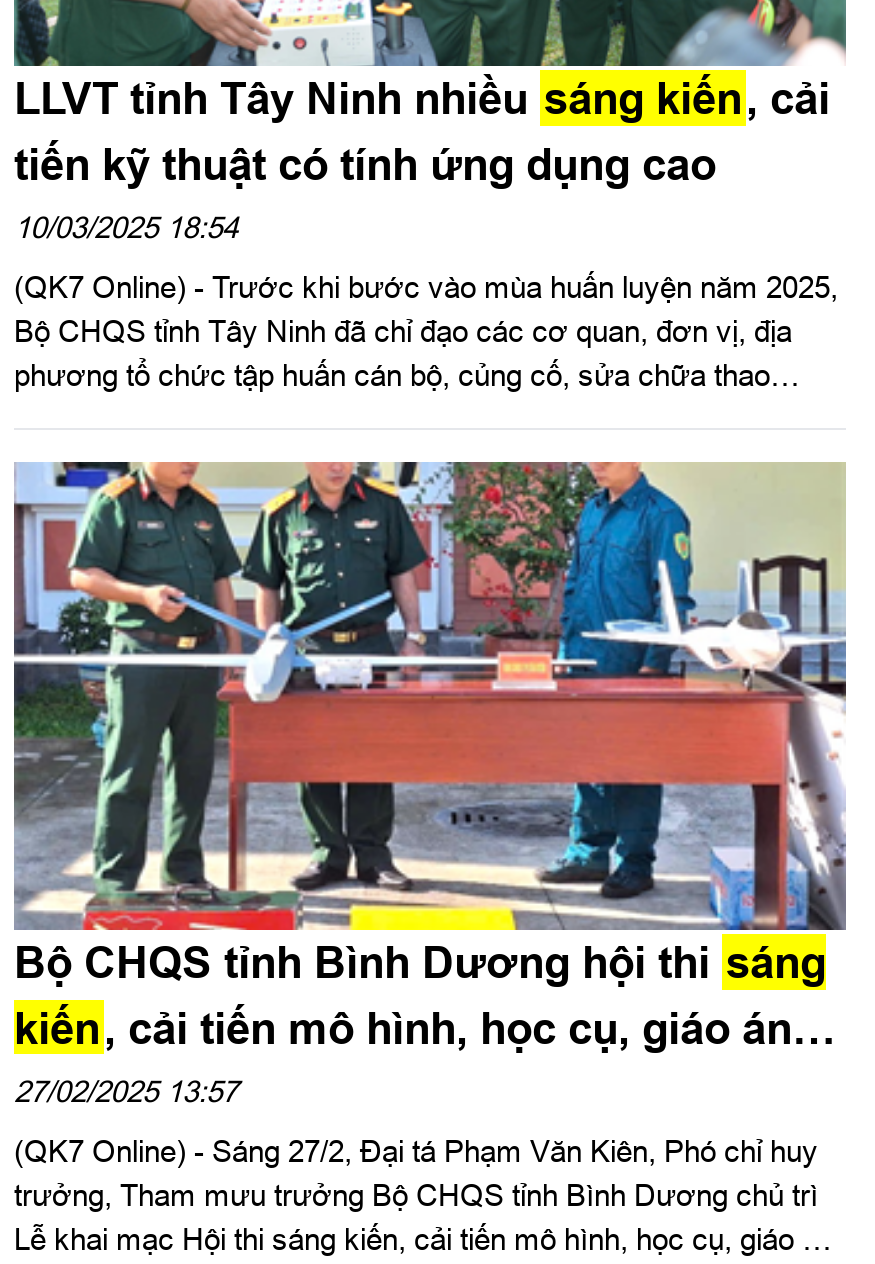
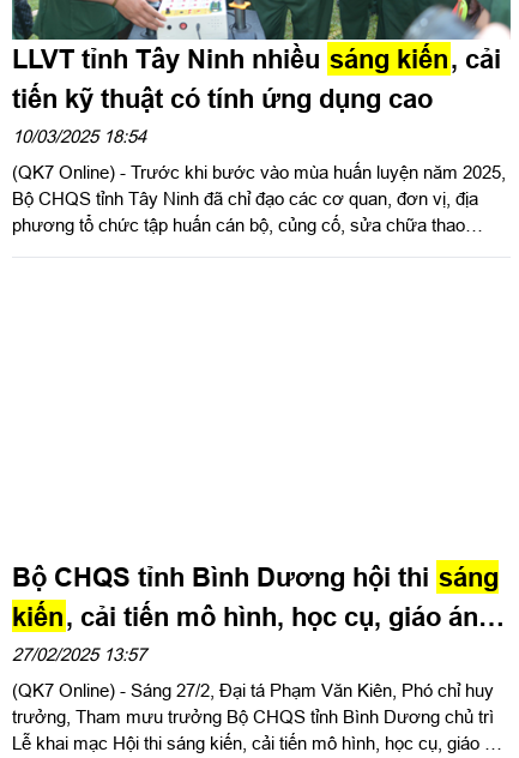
[12,460,848,932] [image] -> none

